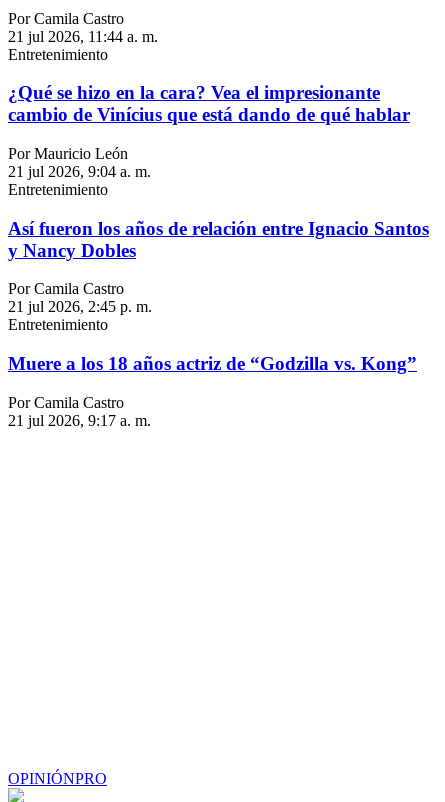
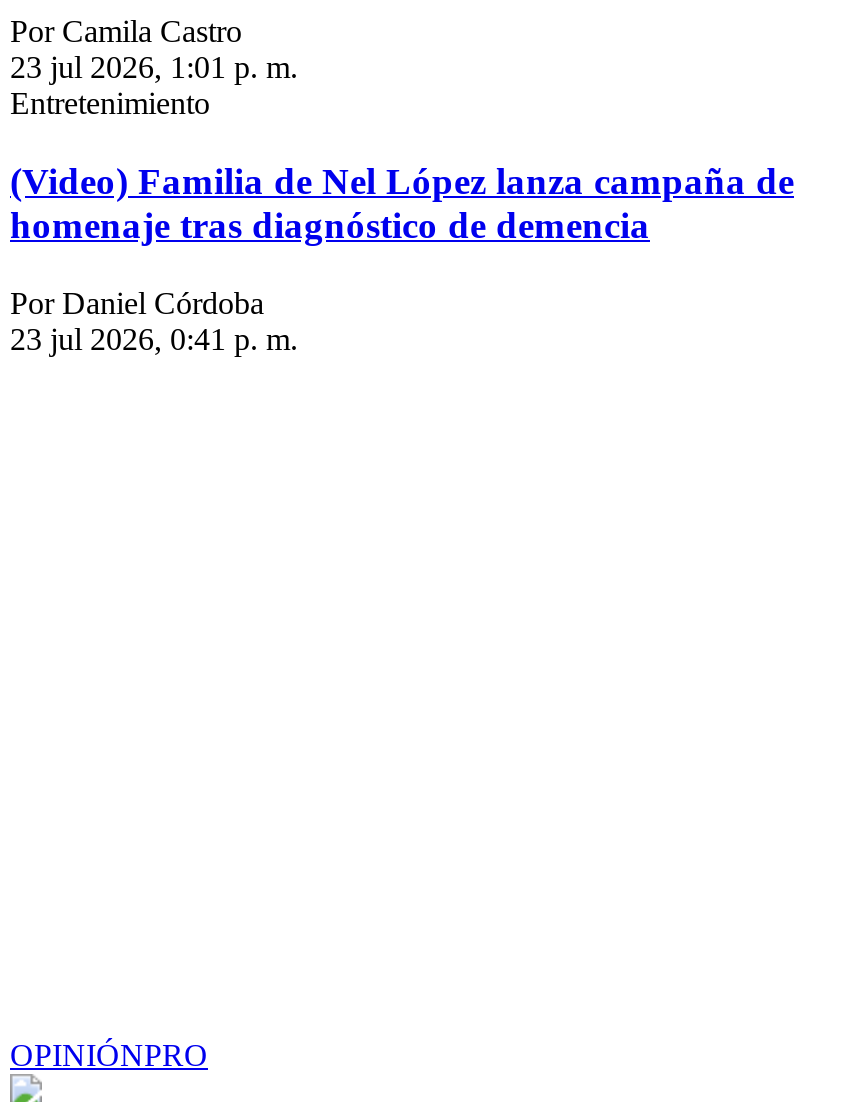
[8,28,158,45] 21 jul 2026, 11:44 a. m. -> [10,51,298,85] 23 jul 2026, 1:01 p. m.
[8,82,429,429] ¿Qué se hizo en la cara? Vea el impresionante | cambio de Vinícius que está dando de qué hablar | Por Mauricio León | 21 jul 2026, 9:04 a. m. | Entretenimiento | Así fueron los años de relación entre Ignacio Santos | y Nancy Dobles | Por Camila Castro | 21 jul 2026, 2:45 p. m. | Entretenimiento | Muere a los 18 años actriz de “Godzilla vs. Kong” | Por Camila Castro | 21 jul 2026, 9:17 a. m. -> [10,161,794,356] (Video) Familia de Nel López lanza campaña de | homenaje tras diagnóstico de demencia | Por Daniel Córdoba | 23 jul 2026, 0:41 p. m.

